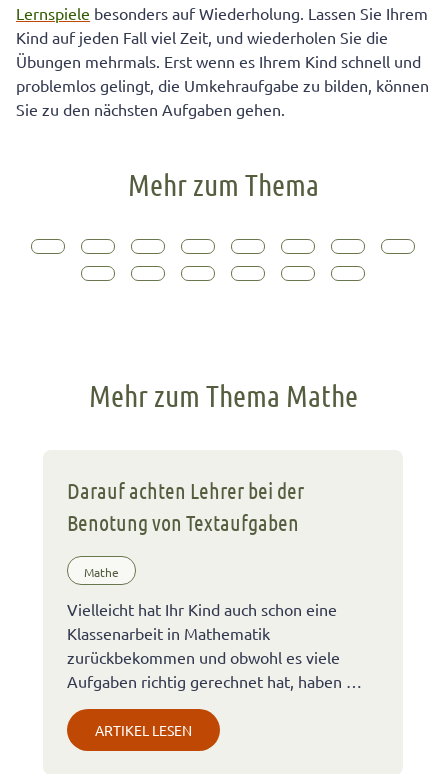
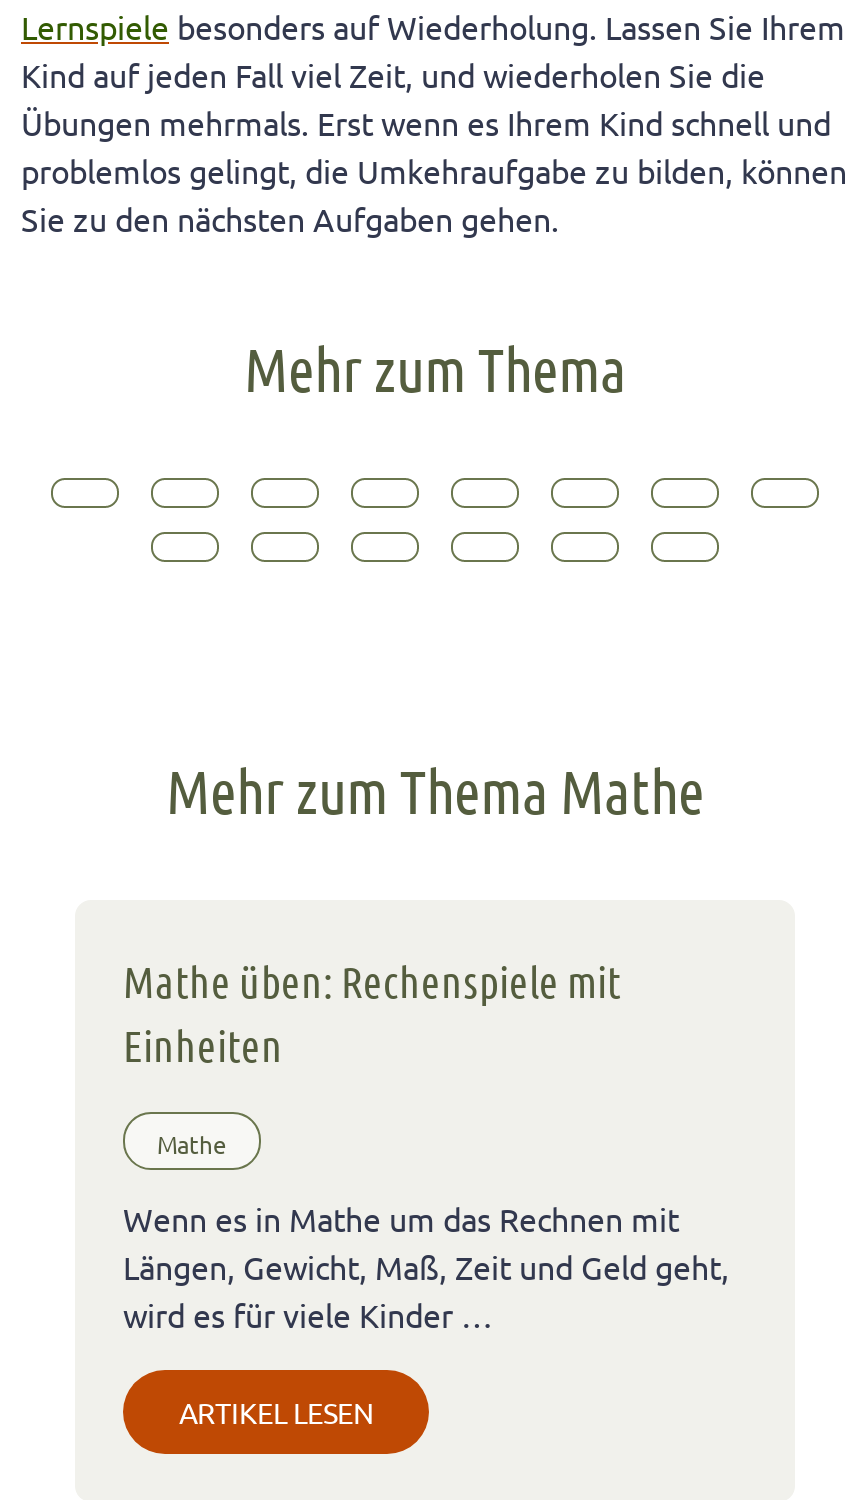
[67,477,304,535] Darauf achten Lehrer bei der | Benotung von Textaufgaben -> [123,954,621,1070] Mathe üben: Rechenspiele mit | Einheiten
[67,599,362,691] Vielleicht hat Ihr Kind auch schon eine | Klassenarbeit in Mathematik | zurückbekommen und obwohl es viele | Aufgaben richtig gerechnet hat, haben … -> [123,1198,729,1334] Wenn es in Mathe um das Rechnen mit | Längen, Gewicht, Maß, Zeit und Geld geht, | wird es für viele Kinder …

